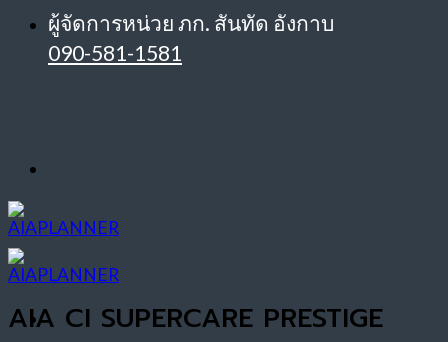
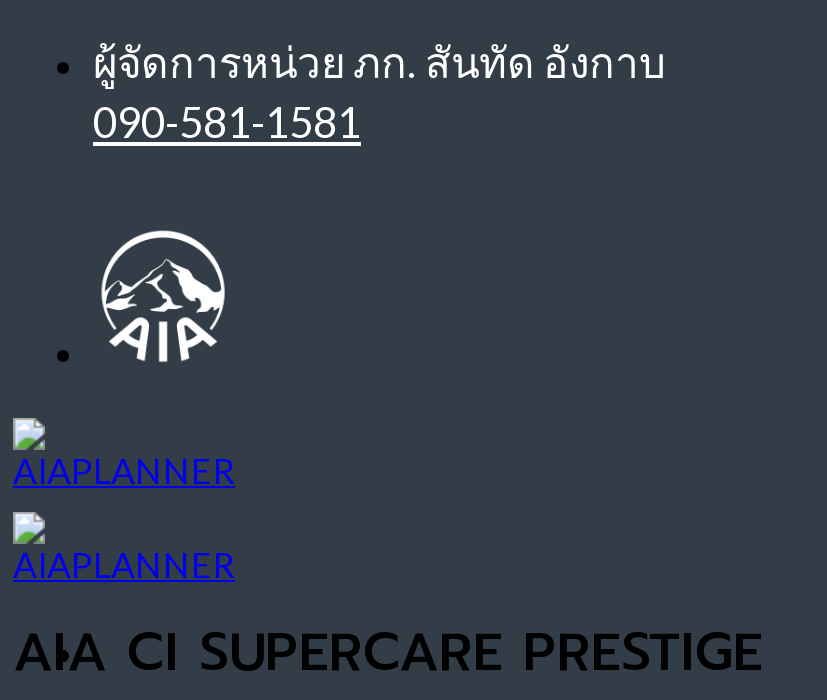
none -> [99,228,227,364] [image]

